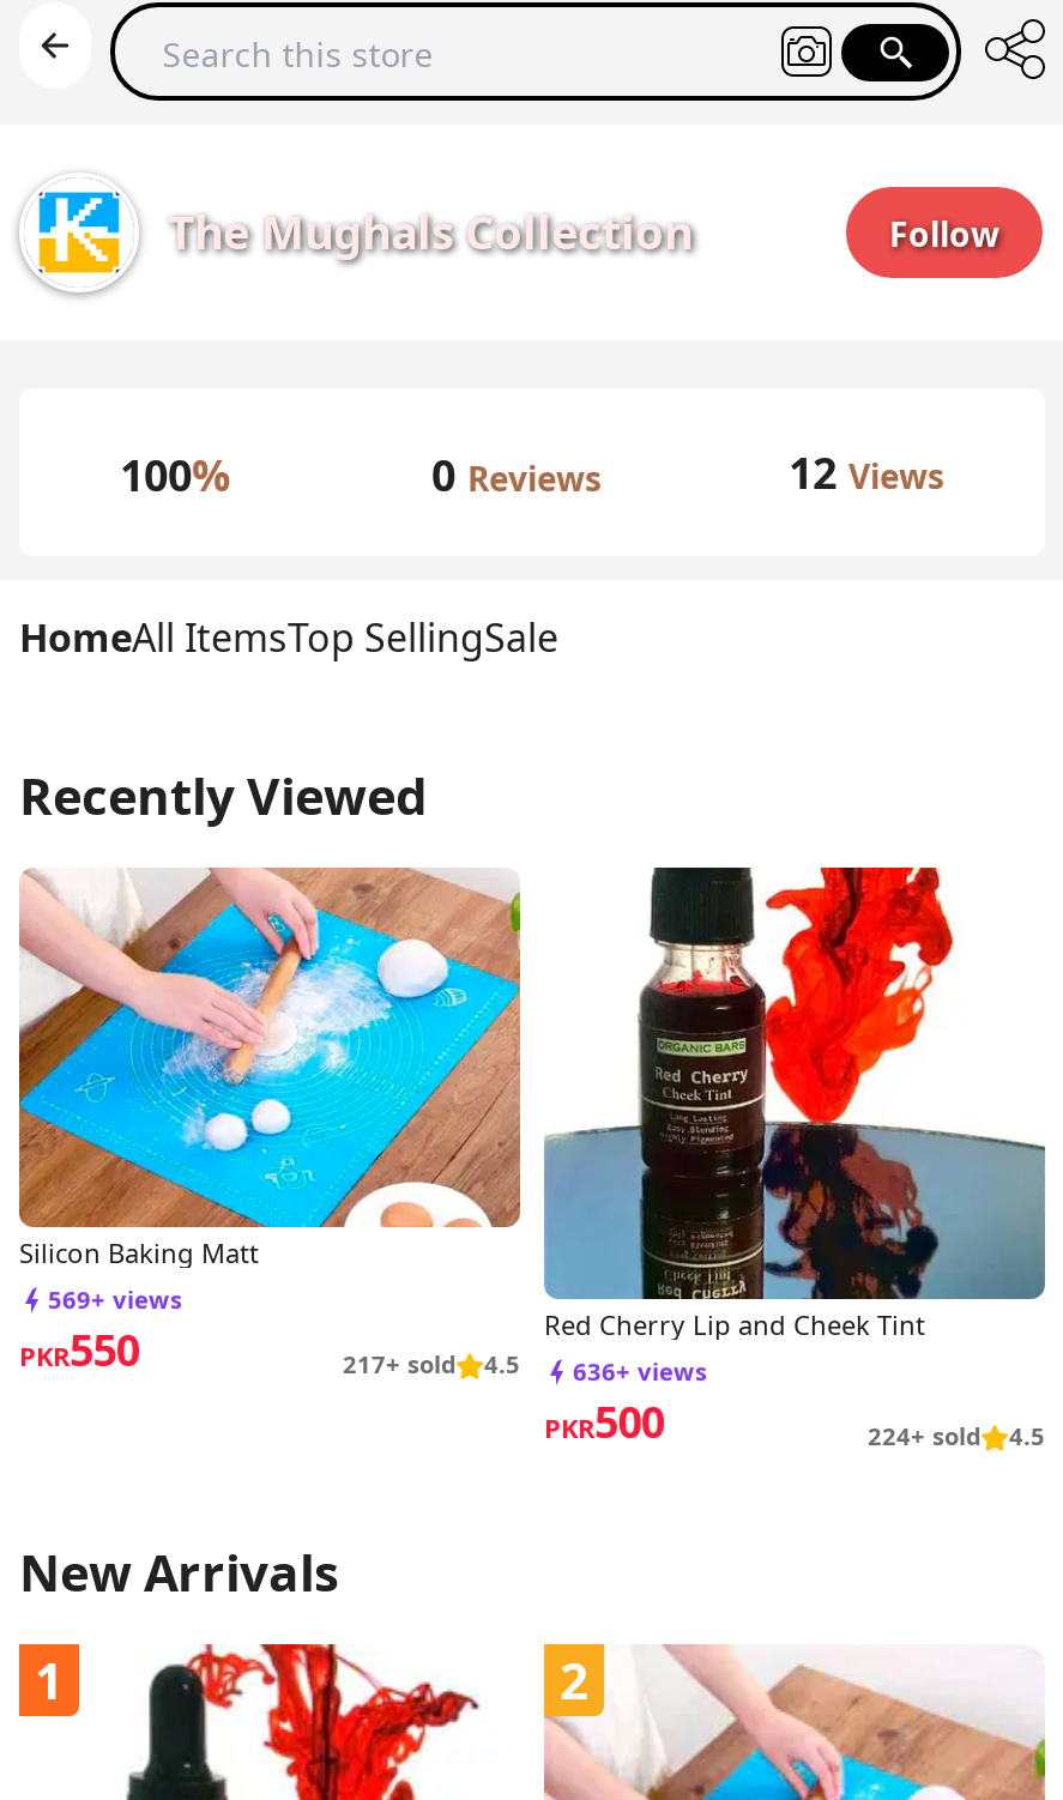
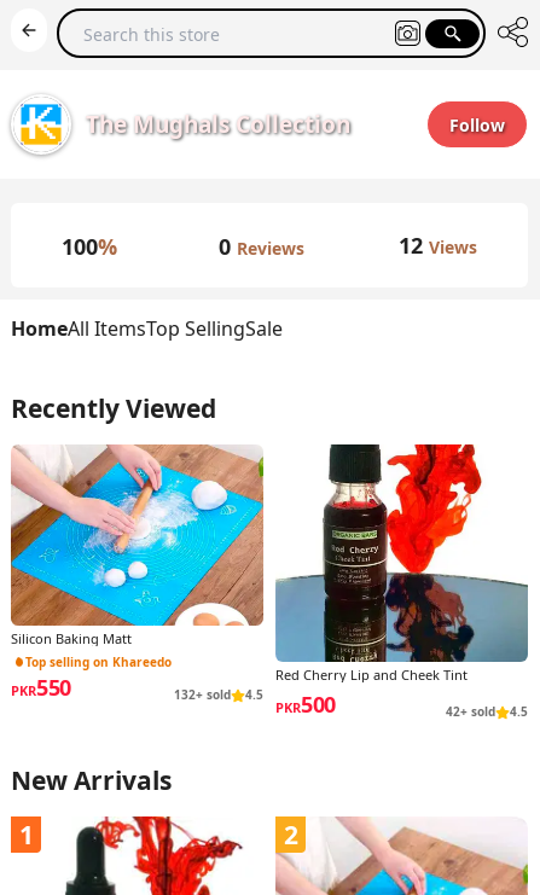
[48,1282,182,1316] 569+ views -> [25,653,172,670] Top selling on Khareedo
[343,1347,455,1381] 217+ sold -> [174,686,231,703] 132+ sold
[573,1354,707,1388] 636+ views -> none
[868,1419,1045,1452] 224+ sold 4.5 -> [446,703,528,720] 42+ sold 4.5

